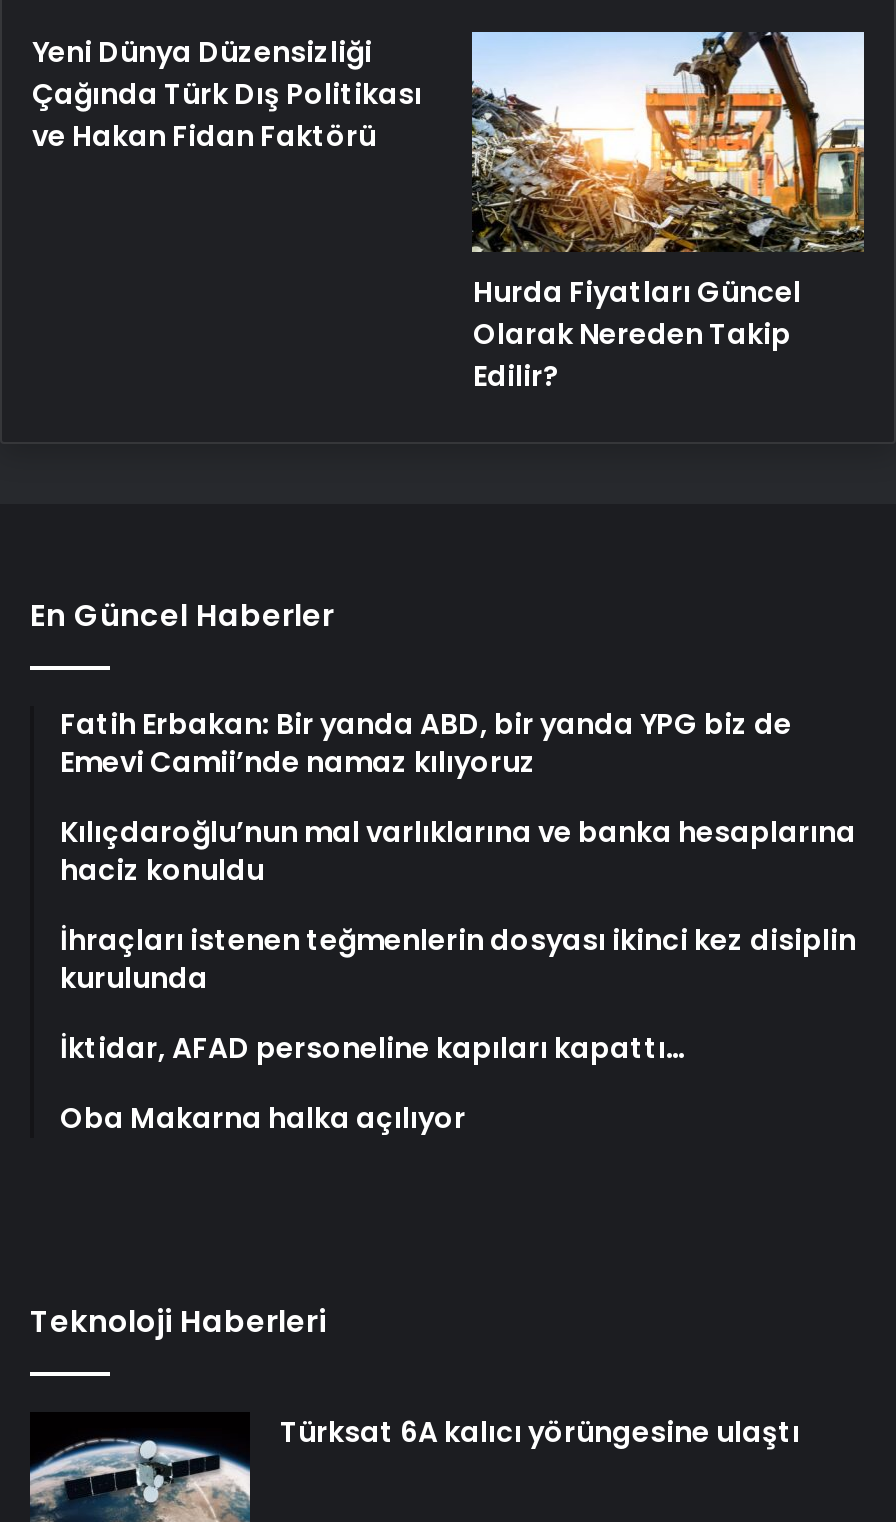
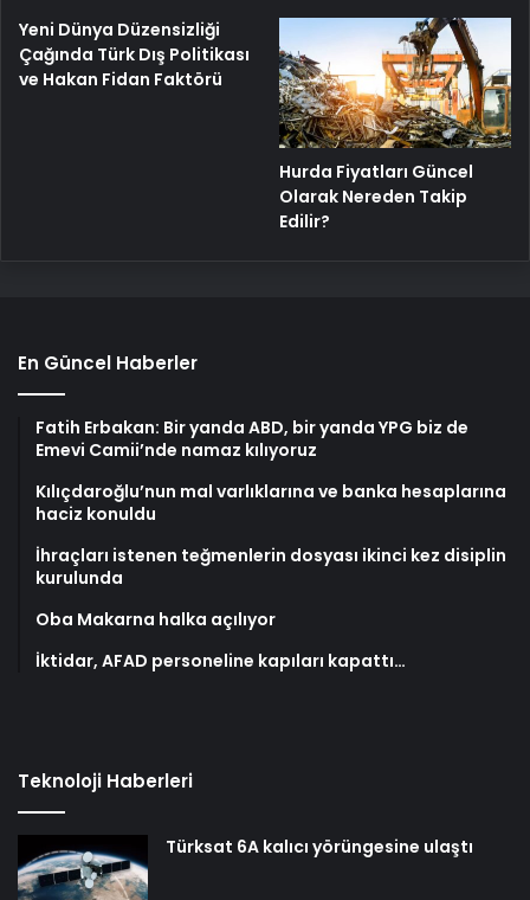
moved [60,1028,686,1068] -> [35,649,406,672]: İktidar, AFAD personeline kapıları kapattı…
moved [60,1098,466,1138] -> [35,607,276,631]: Oba Makarna halka açılıyor

